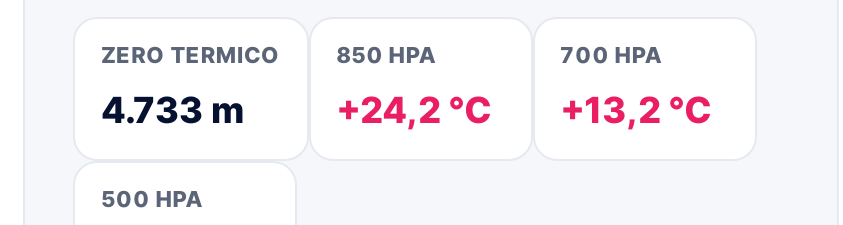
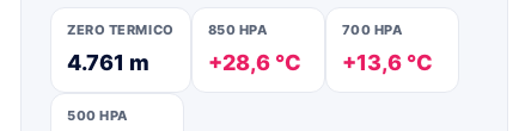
[101,88,245,130] 4.733 m -> [67,49,149,74] 4.761 m
[336,88,492,130] +24,2 °C -> [208,49,301,74] +28,6 °C
[560,88,712,130] +13,2 °C -> [342,49,432,74] +13,6 °C

